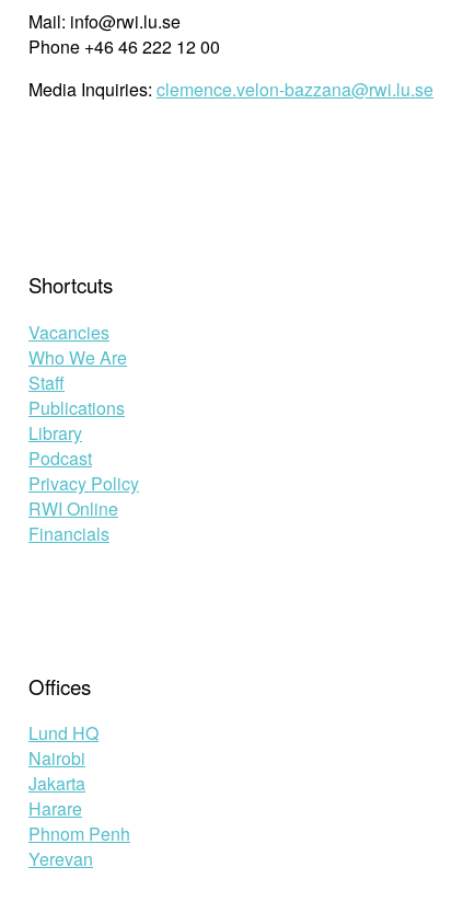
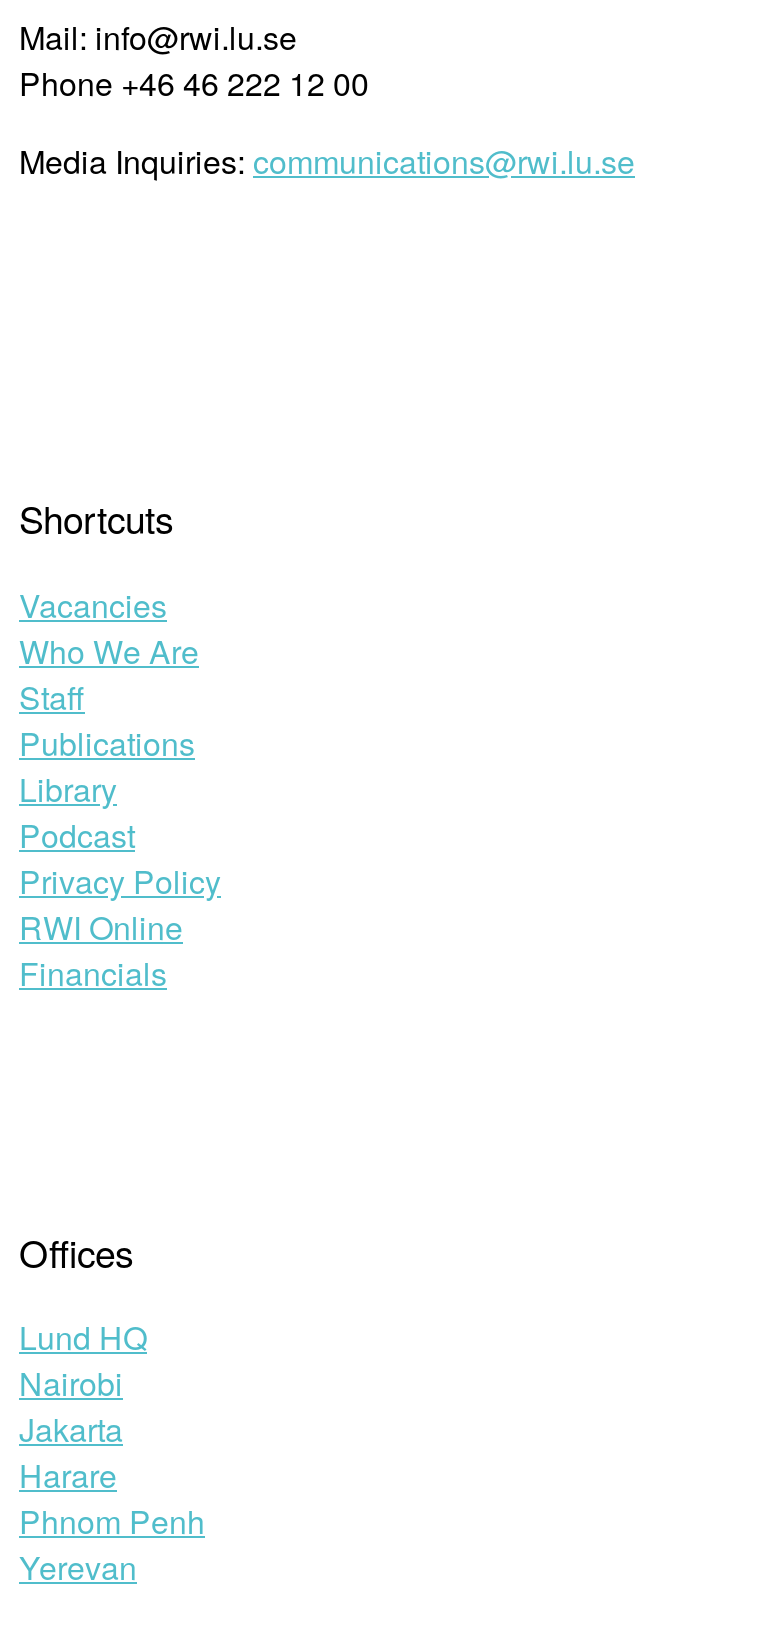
[28,77,433,102] Media Inquiries: clemence.velon-bazzana@rwi.lu.se -> [19,139,635,185] Media Inquiries: communications@rwi.lu.se

